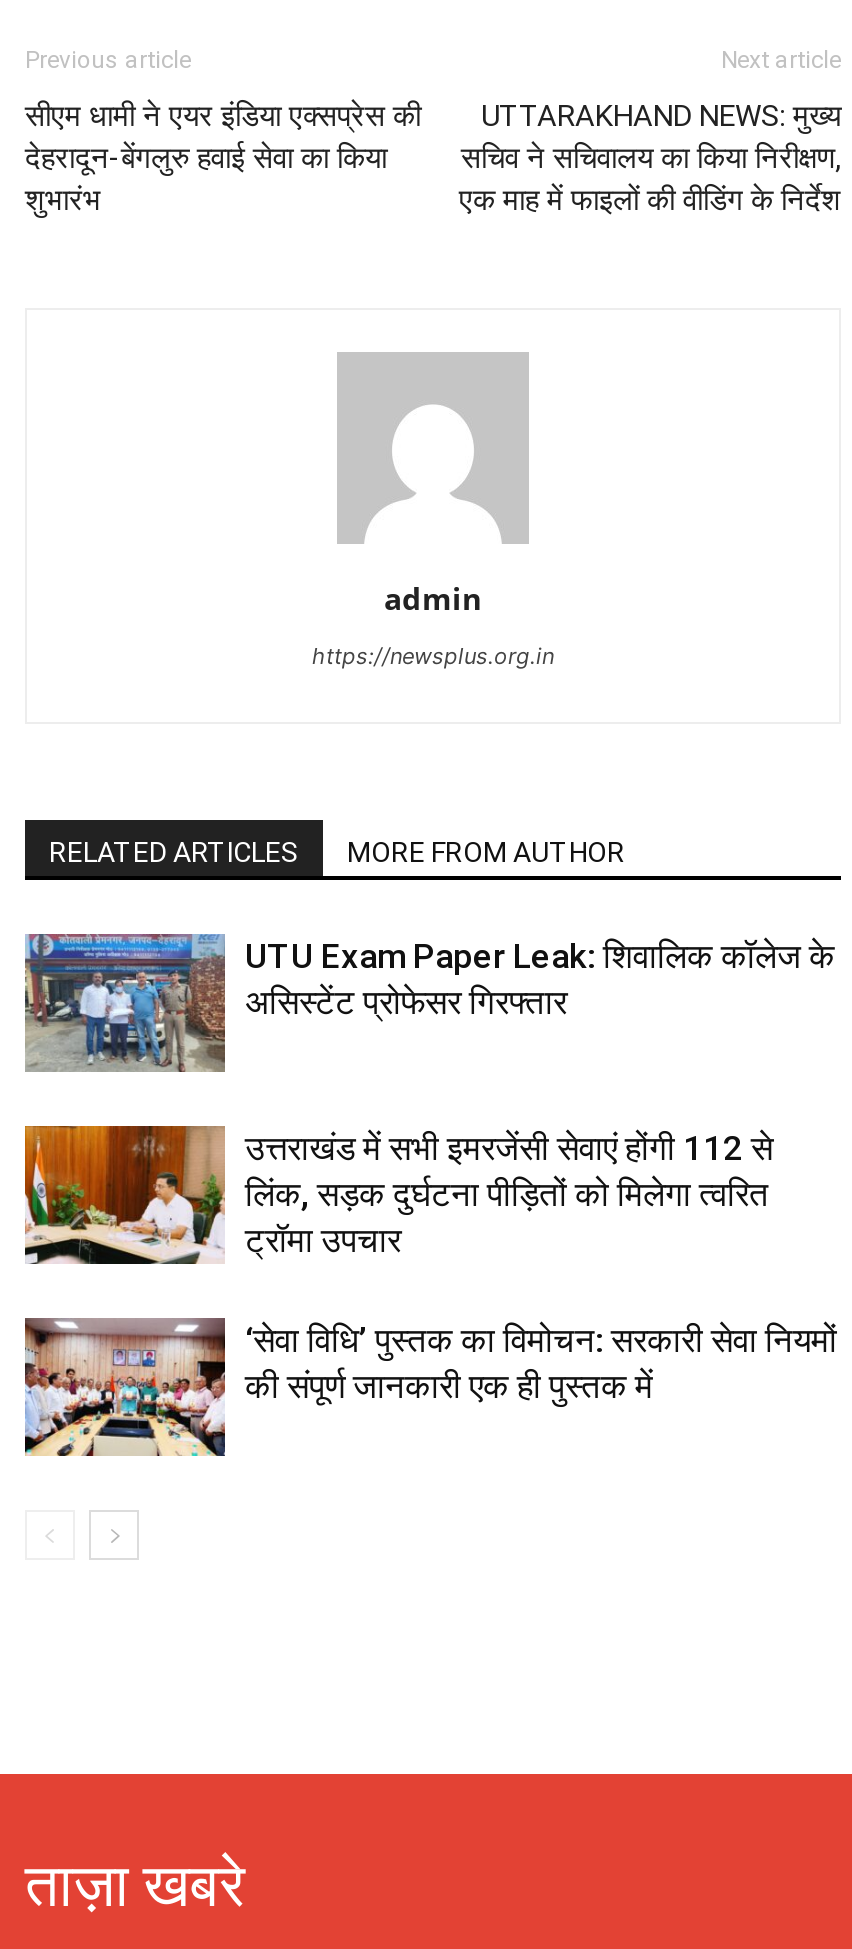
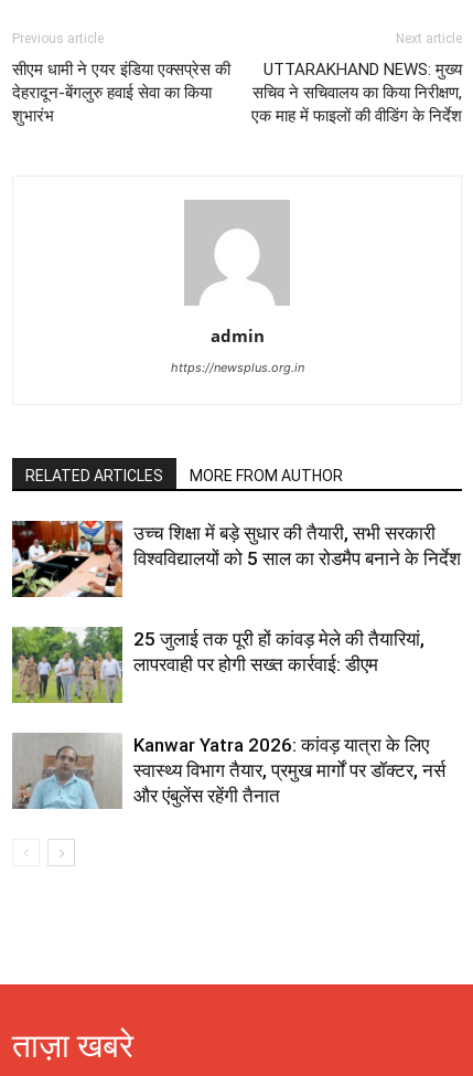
[23,932,835,1074] [image] | UTU Exam Paper Leak: शिवालिक कॉलेज के | असिस्टेंट प्रोफेसर गिरफ्तार -> [11,520,461,598] [image] | उच्च शिक्षा में बड़े सुधार की तैयारी, सभी सरकारी | विश्वविद्यालयों को 5 साल का रोडमैप बनाने के निर्देश
[23,1124,773,1266] [image] | उत्तराखंड में सभी इमरजेंसी सेवाएं होंगी 112 से | लिंक, सड़क दुर्घटना पीड़ितों को मिलेगा त्वरित | ट्रॉमा उपचार -> [11,626,424,704] [image] | 25 जुलाई तक पूरी हों कांवड़ मेले की तैयारियां, | लापरवाही पर होगी सख्त कार्रवाई: डीएम
[25,1318,837,1458] [image] | ‘सेवा विधि’ पुस्तक का विमोचन: सरकारी सेवा नियमों | की संपूर्ण जानकारी एक ही पुस्तक में -> [12,734,445,810] [image] | Kanwar Yatra 2026: कांवड़ यात्रा के लिए | स्वास्थ्य विभाग तैयार, प्रमुख मार्गों पर डॉक्टर, नर्स | और एंबुलेंस रहेंगी तैनात

